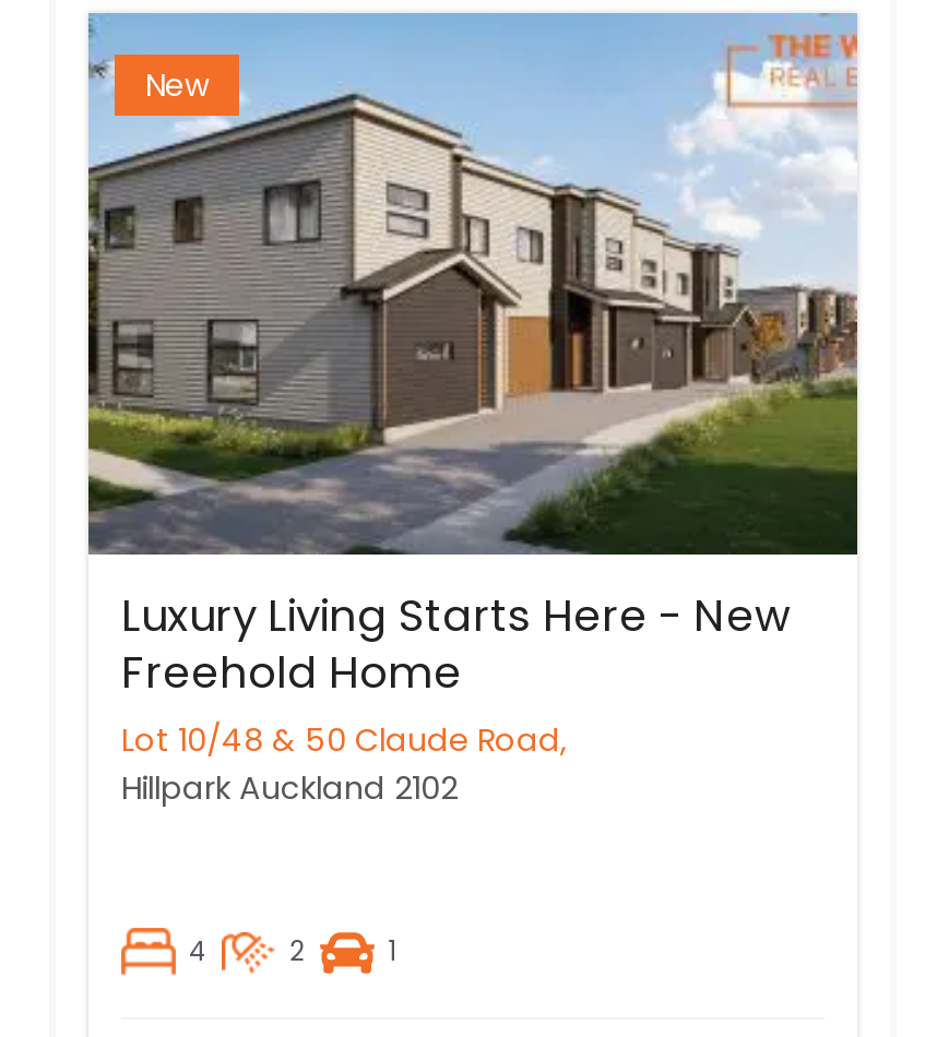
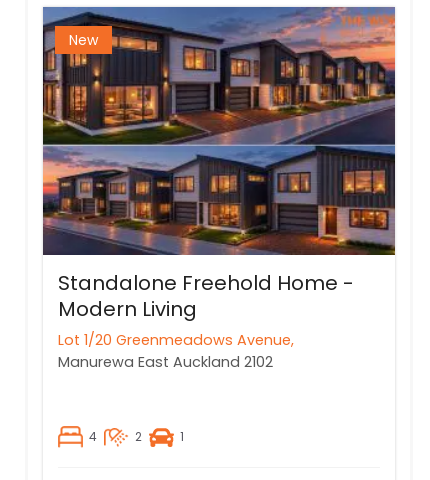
[86,11,859,810] [image] | Luxury Living Starts Here - New | Freehold Home | Lot 10/48 & 50 Claude Road, | Hillpark Auckland 2102 -> [42,6,396,372] [image] | Standalone Freehold Home - | Modern Living | Lot 1/20 Greenmeadows Avenue, | Manurewa East Auckland 2102

